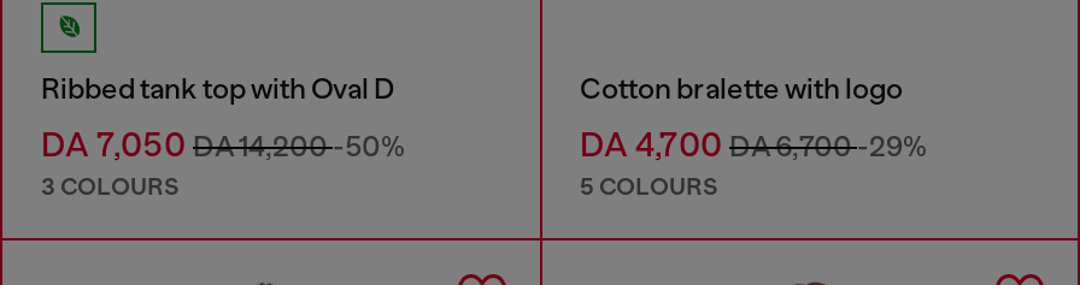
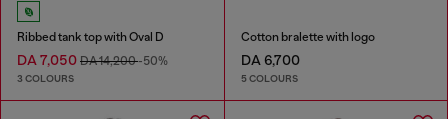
[580,124,927,163] DA 4,700 DA 6,700-29% -> [240,52,299,68] DA 6,700

